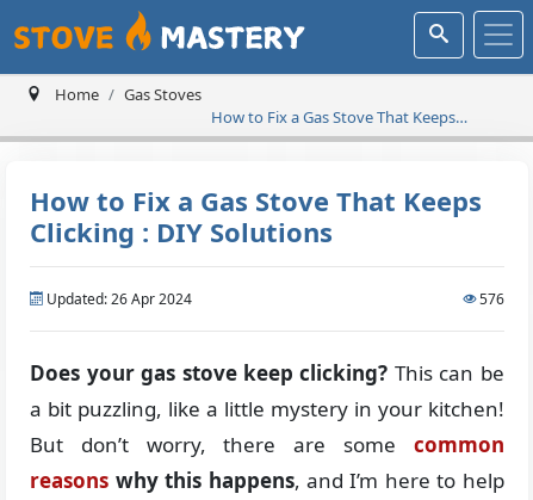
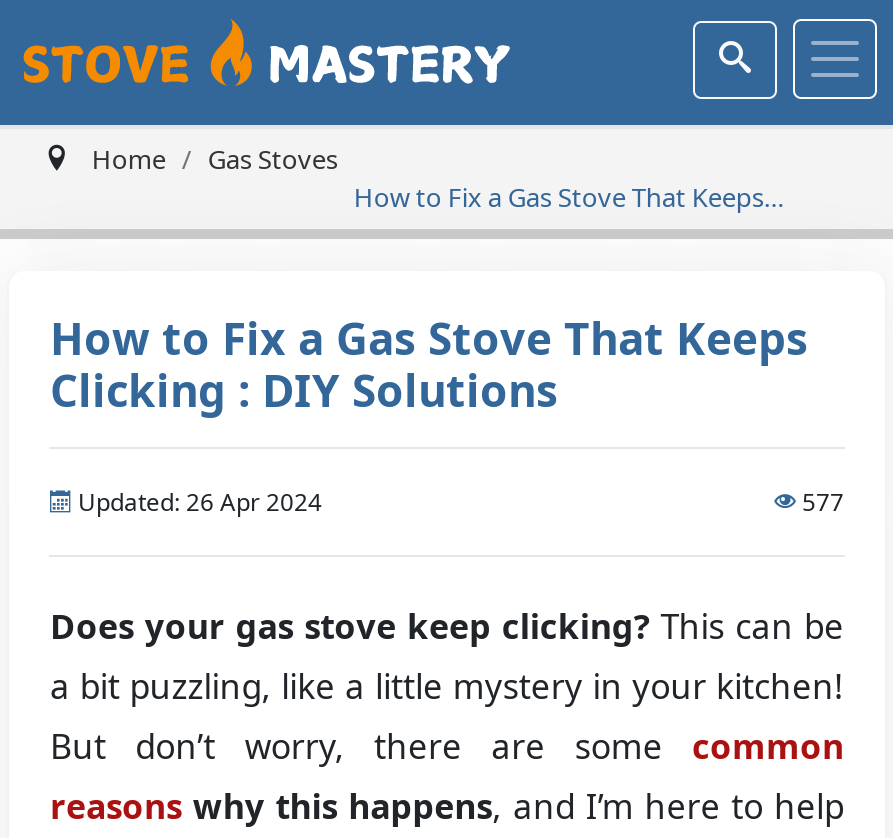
[475,289,504,309] 576 -> [796,485,844,519] 577

